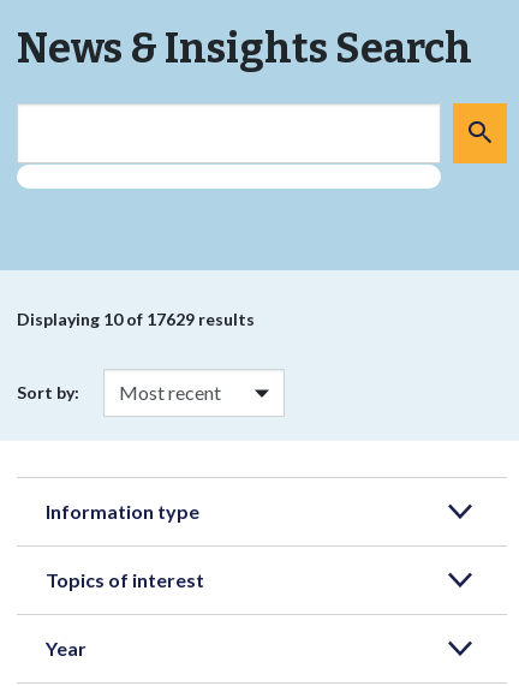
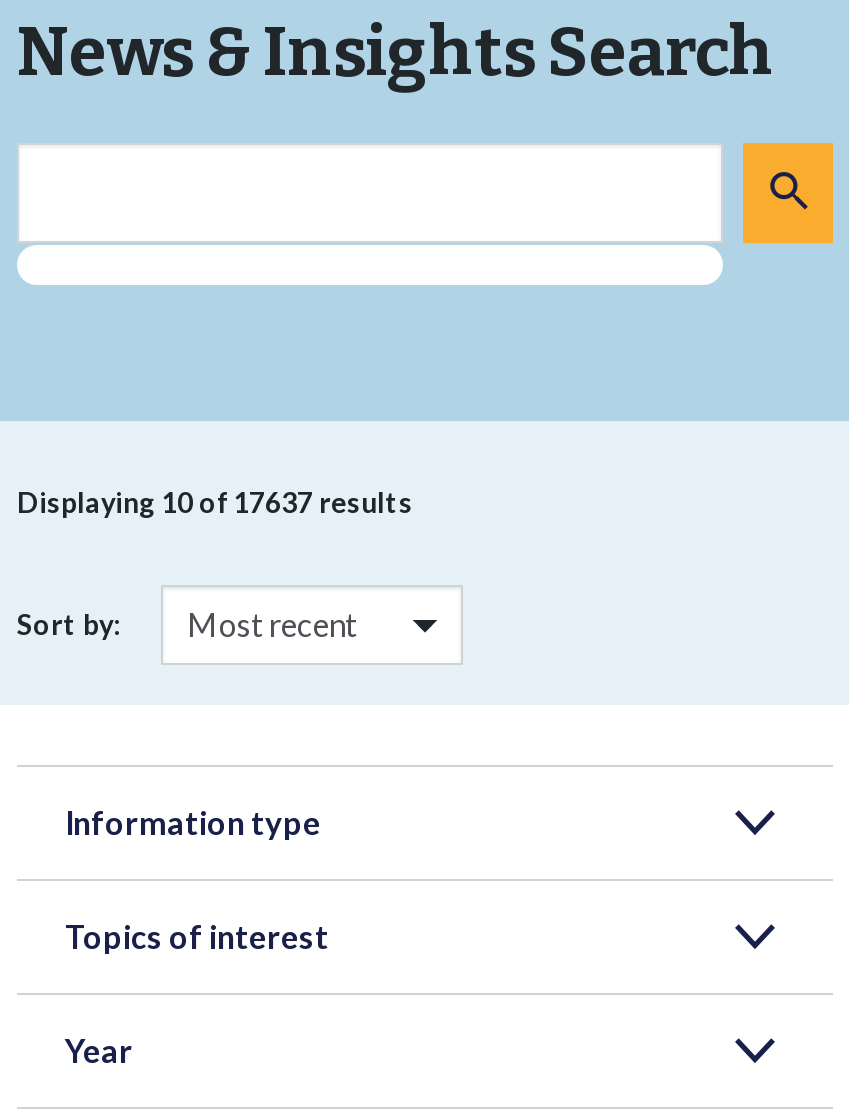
[17,309,255,330] Displaying 10 of 17629 results -> [17,486,413,520] Displaying 10 of 17637 results

